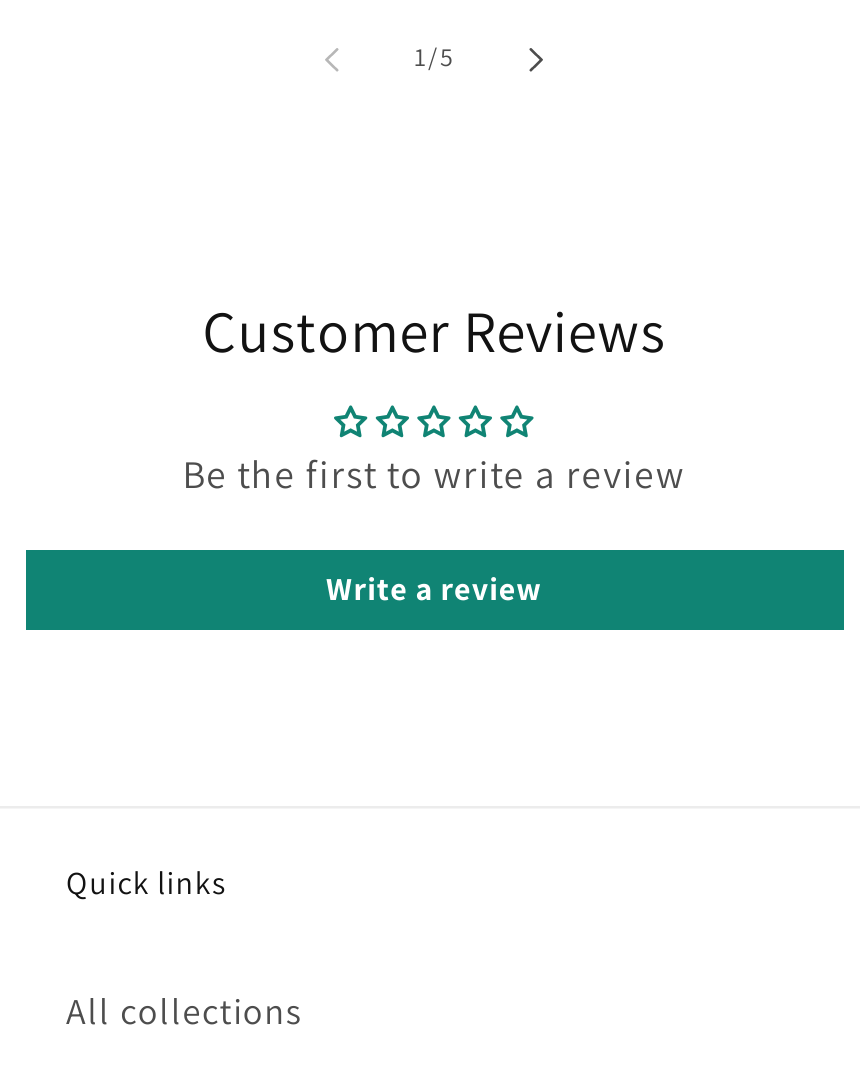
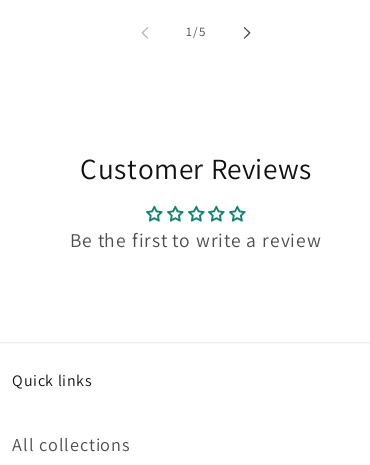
[326,569,542,611] Write a review -> none

